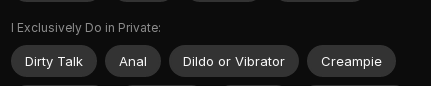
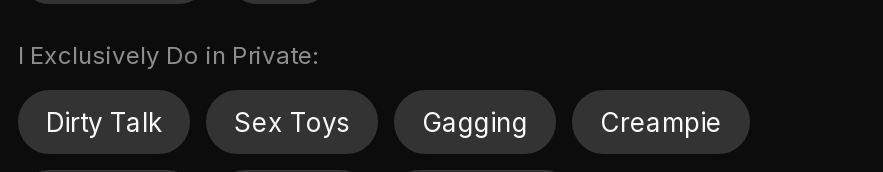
[119,52,285,68] Anal | Dildo or Vibrator -> [234,105,528,137] Sex Toys | Gagging

